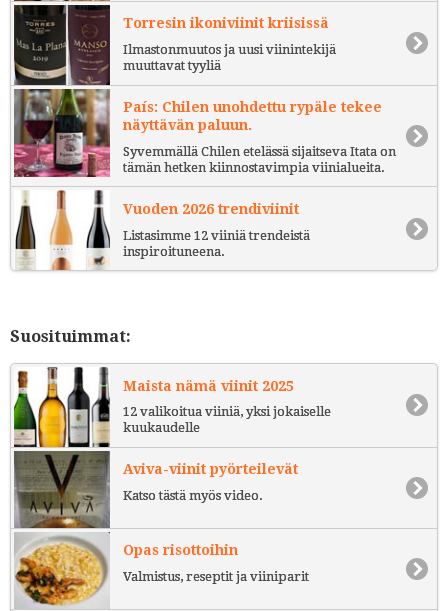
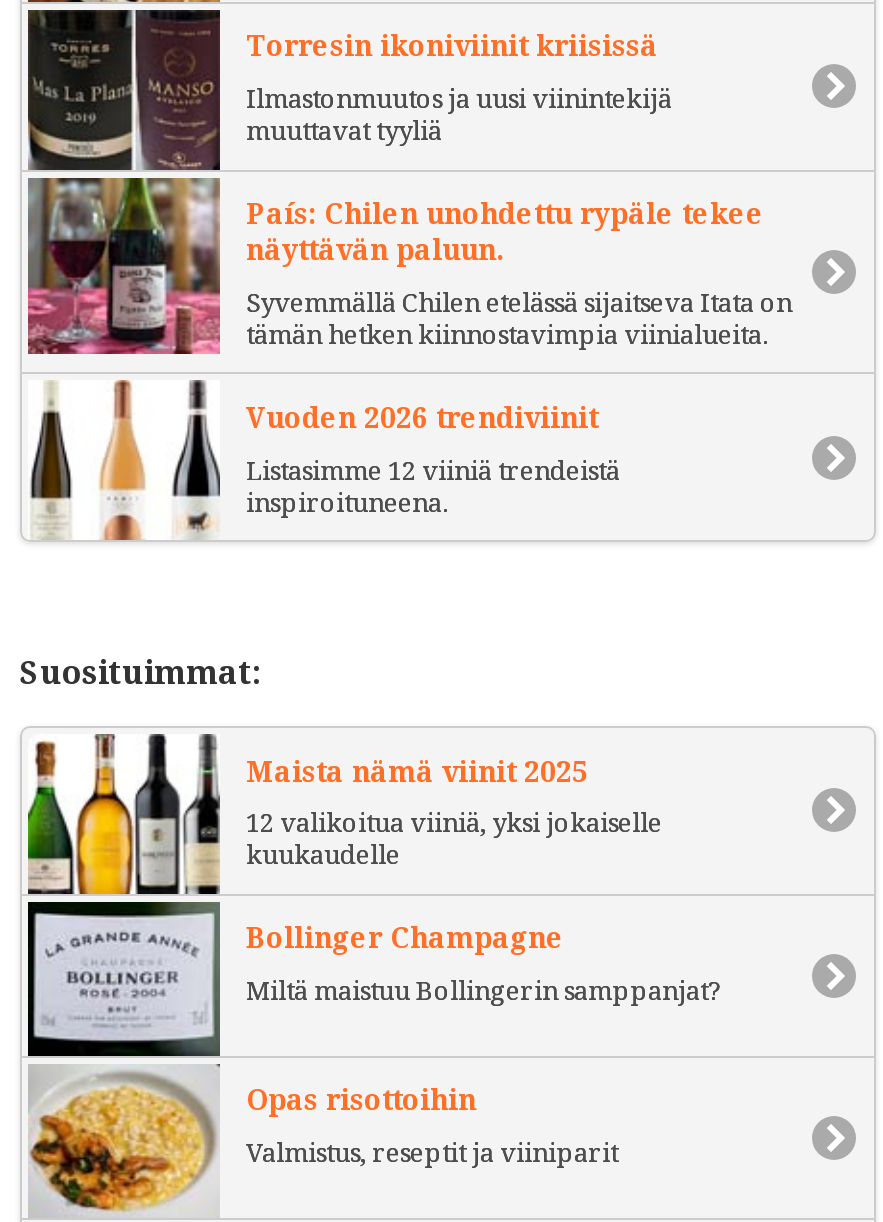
[13,450,298,529] [image] | Aviva-viinit pyörteilevät -> [26,900,564,1058] [image] | Bollinger Champagne
[123,488,263,503] Katso tästä myös video. -> [246,976,722,1006] Miltä maistuu Bollingerin samppanjat?

